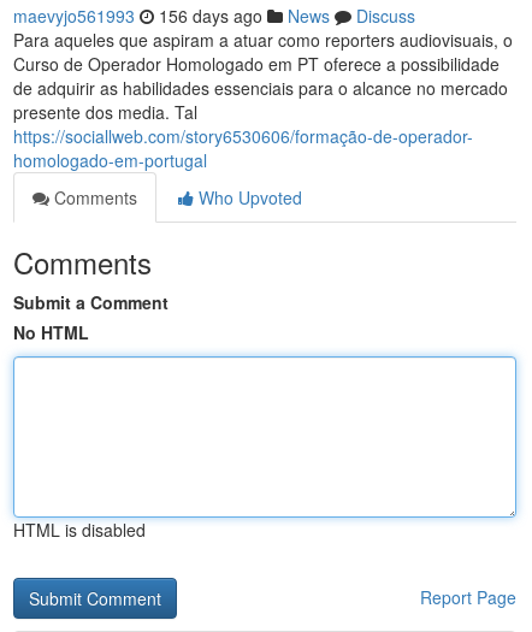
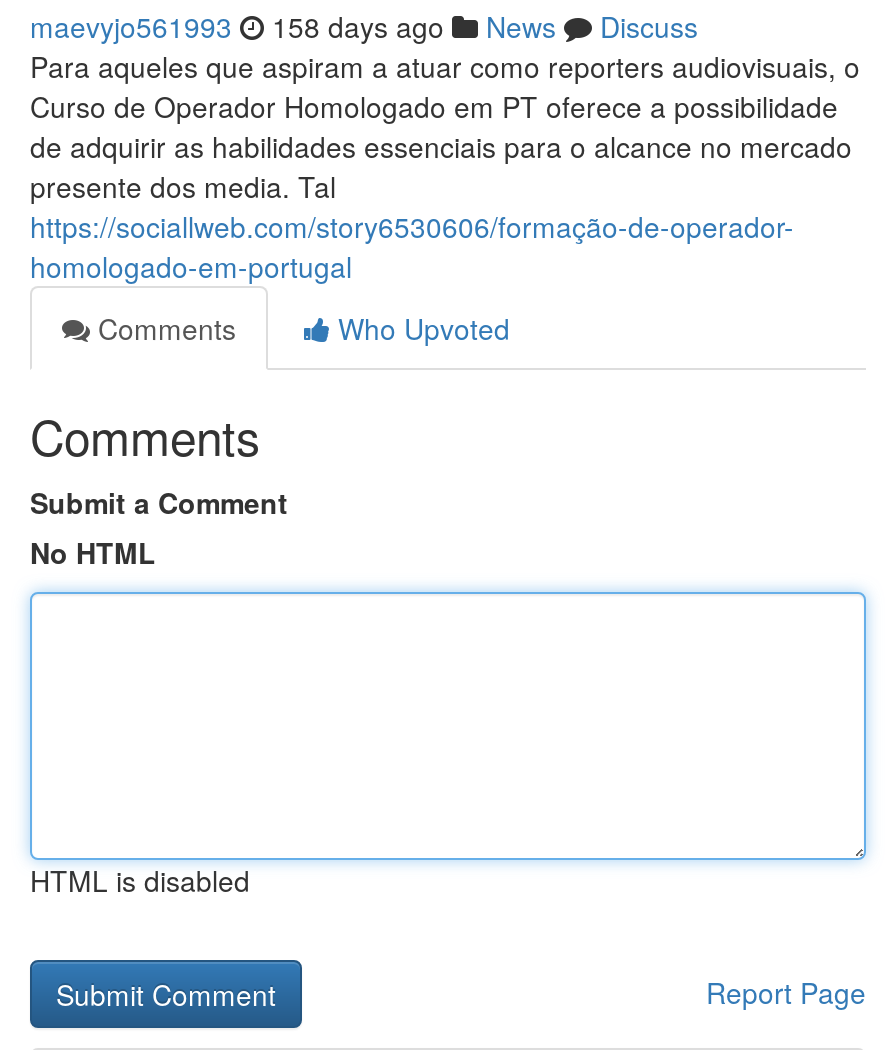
[13,4,415,28] maevyjo561993 156 days ago News Discuss -> [30,6,698,46] maevyjo561993 158 days ago News Discuss

